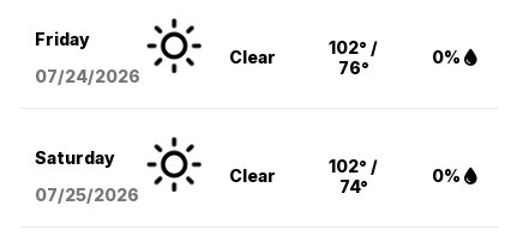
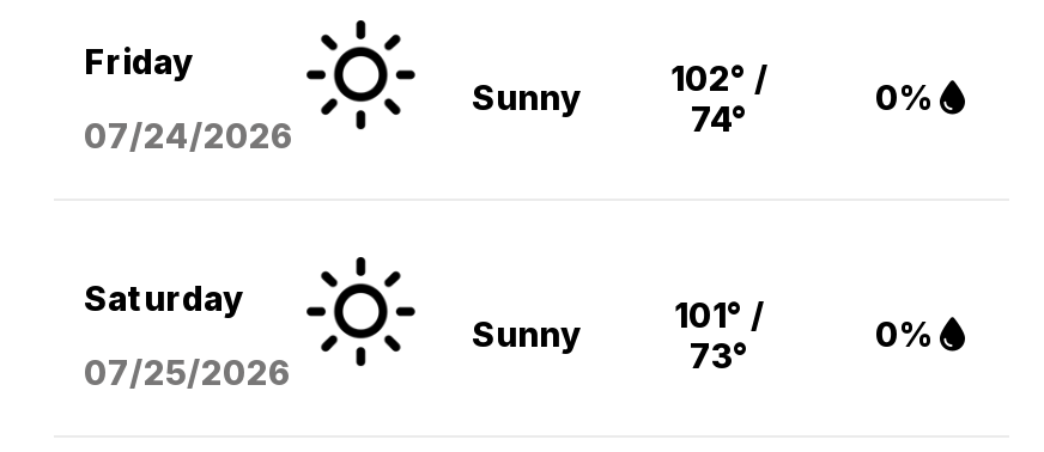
[230,47,276,68] Clear -> [472,78,582,118] Sunny
[338,58,369,78] 76° -> [691,99,748,140] 74°
[230,156,378,197] Clear | 102° / | 74° -> [472,295,765,377] Sunny | 101° / | 73°

